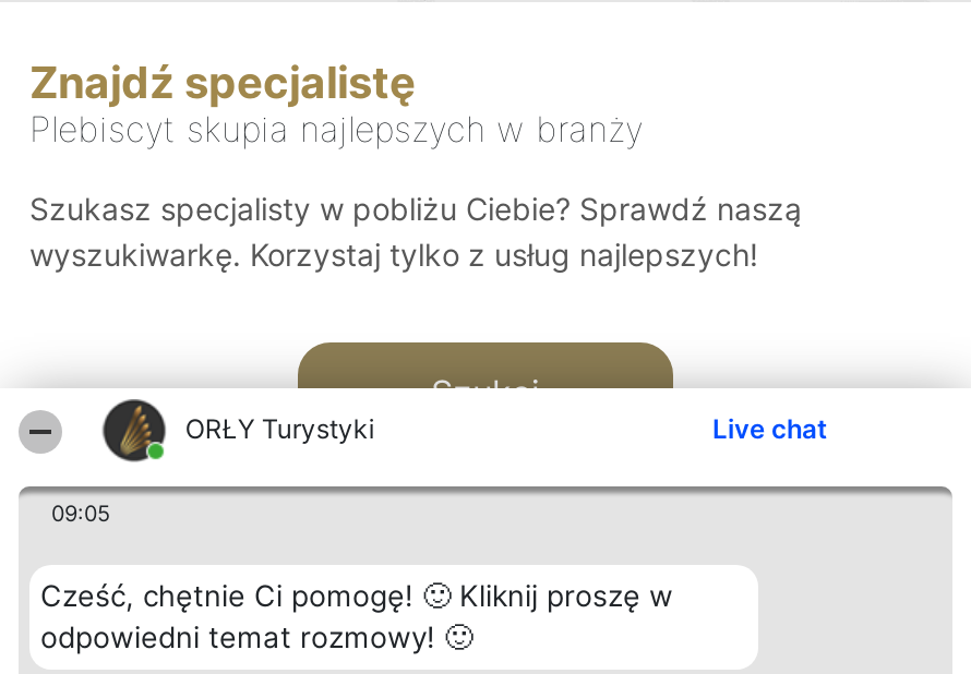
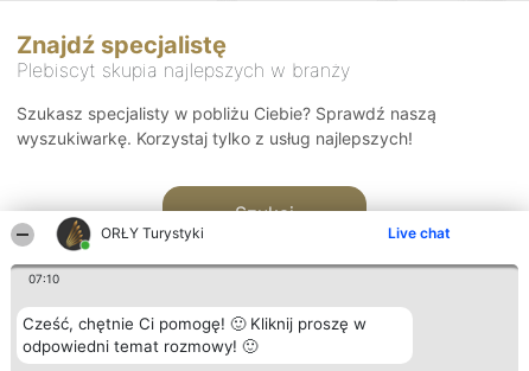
[51,500,110,526] 09:05 -> [28,271,59,286] 07:10

